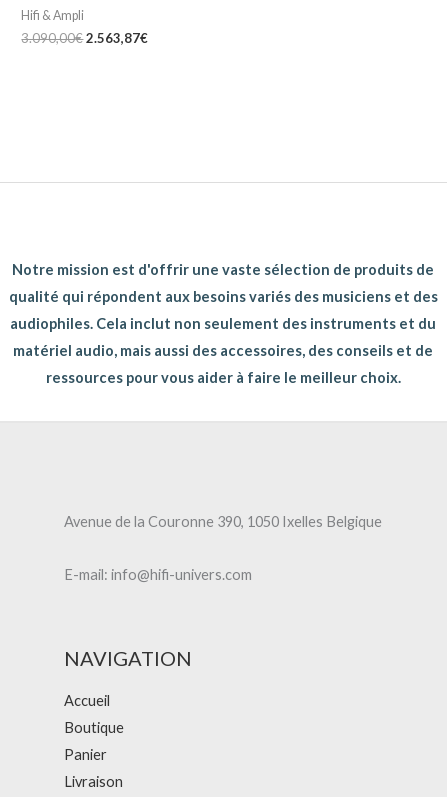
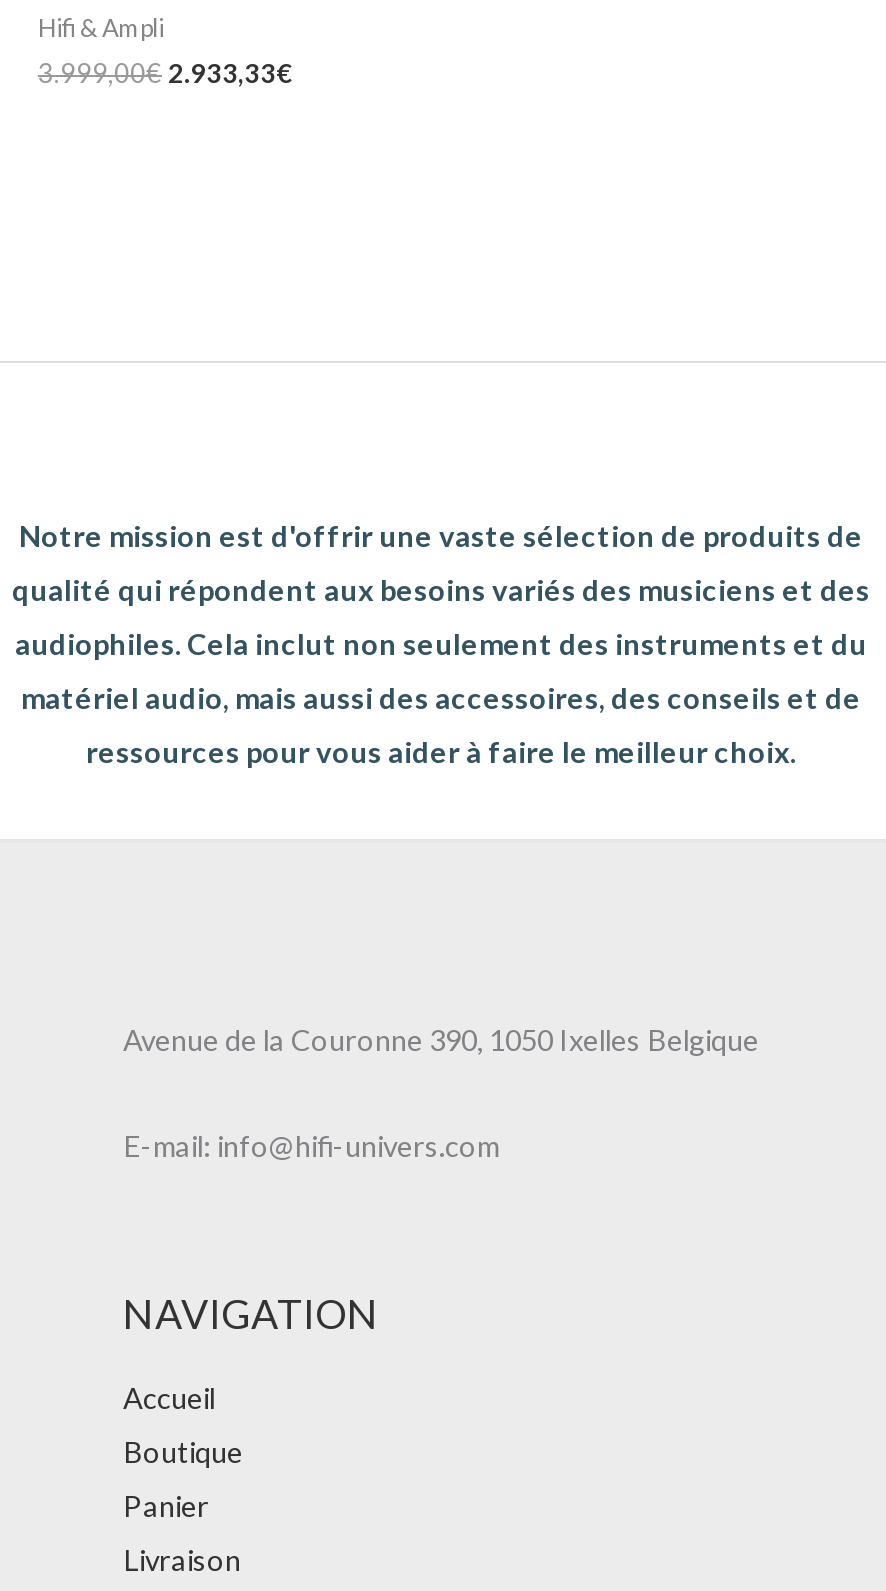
[21,30,83,46] 3.090,00€ -> [38,57,162,89] 3.999,00€
[86,30,148,46] 2.563,87€ -> [168,57,292,89] 2.933,33€

